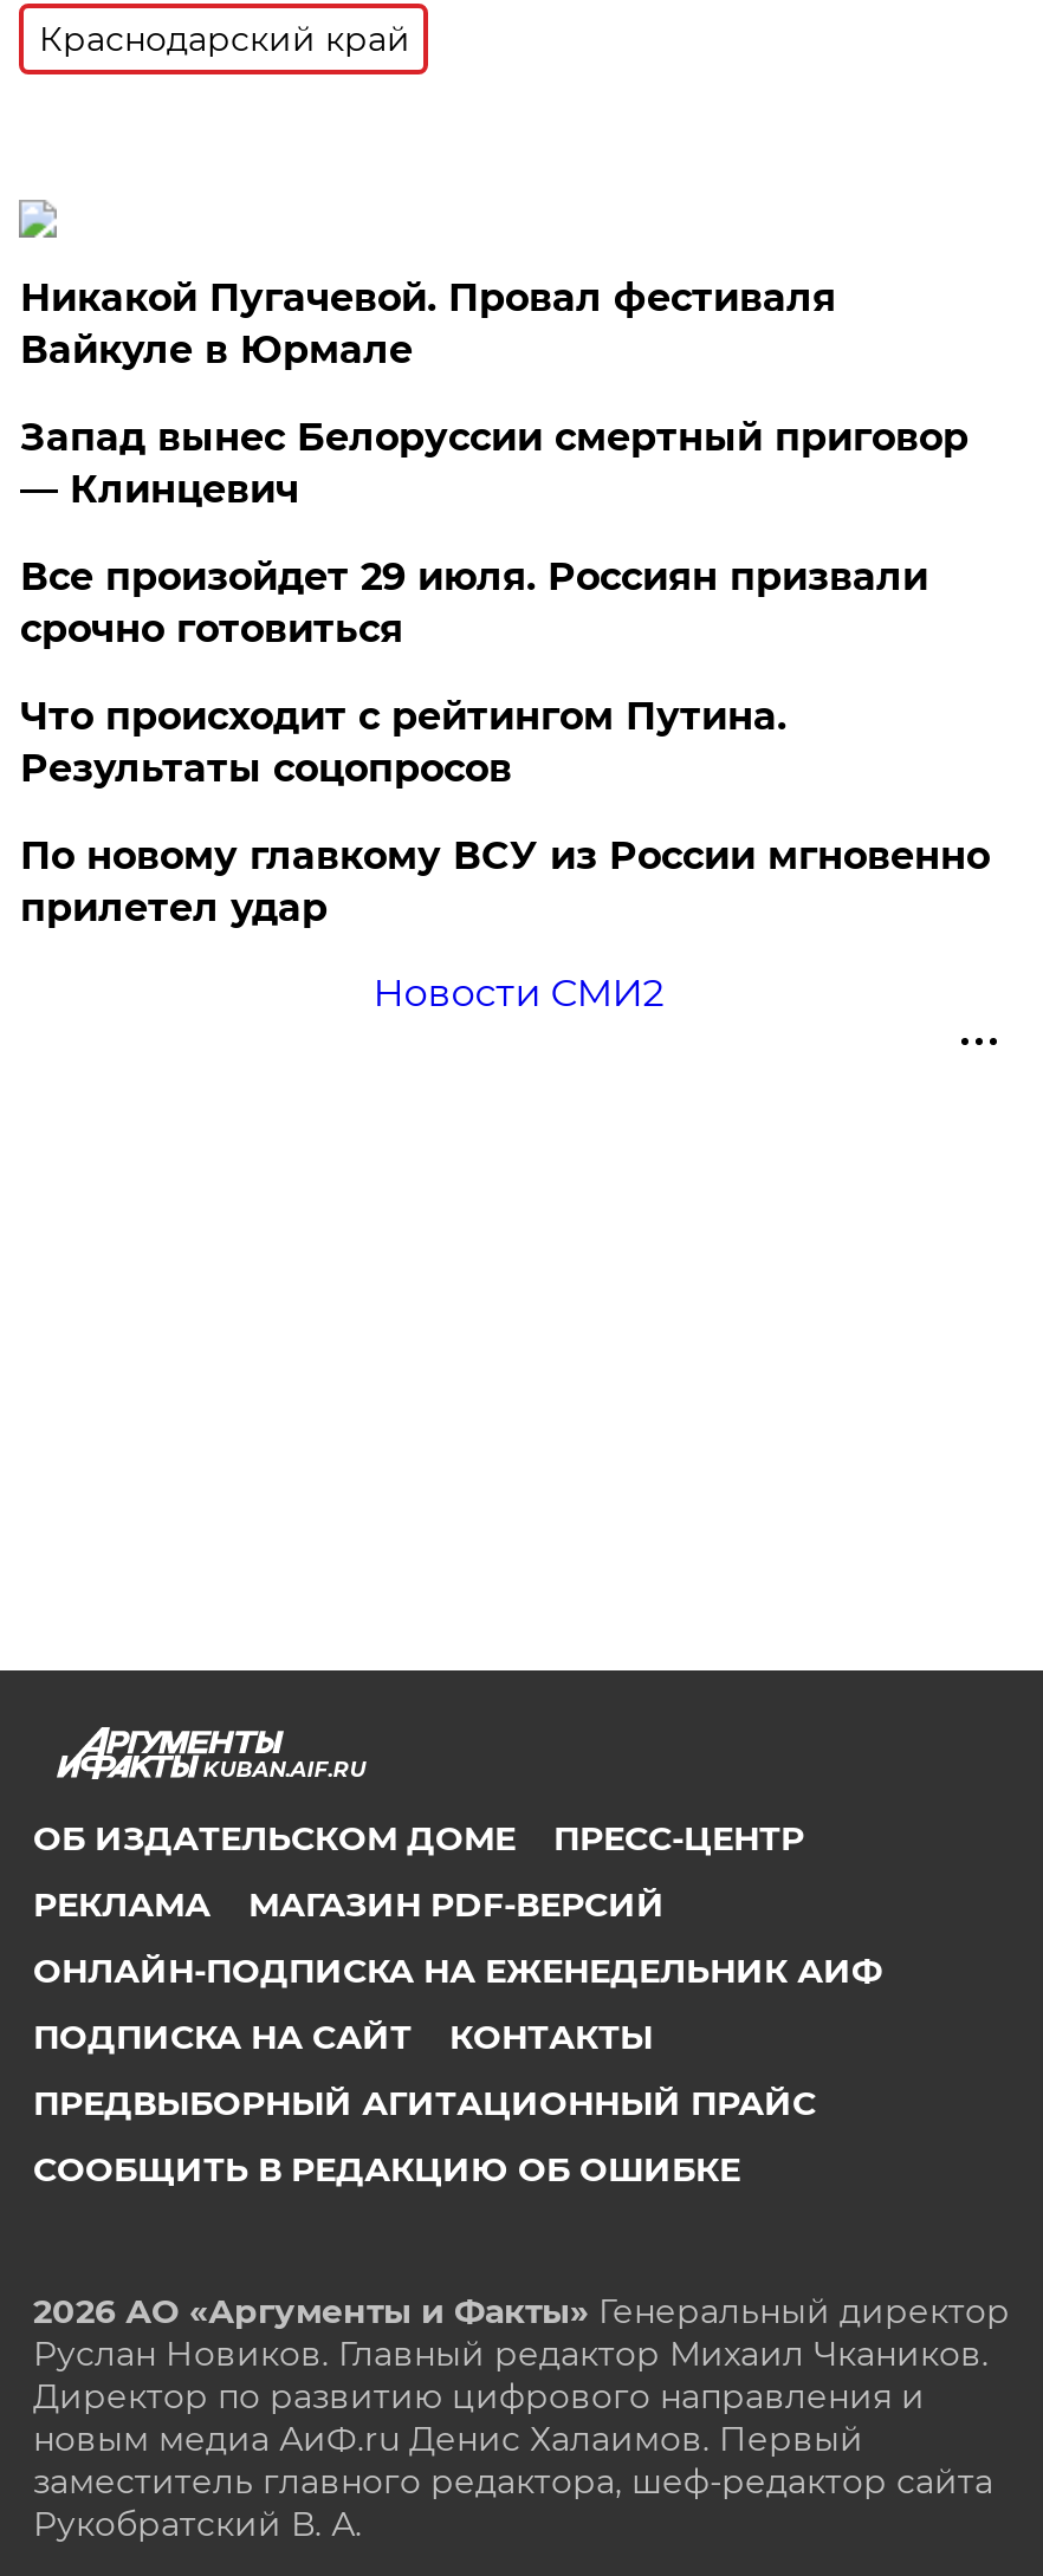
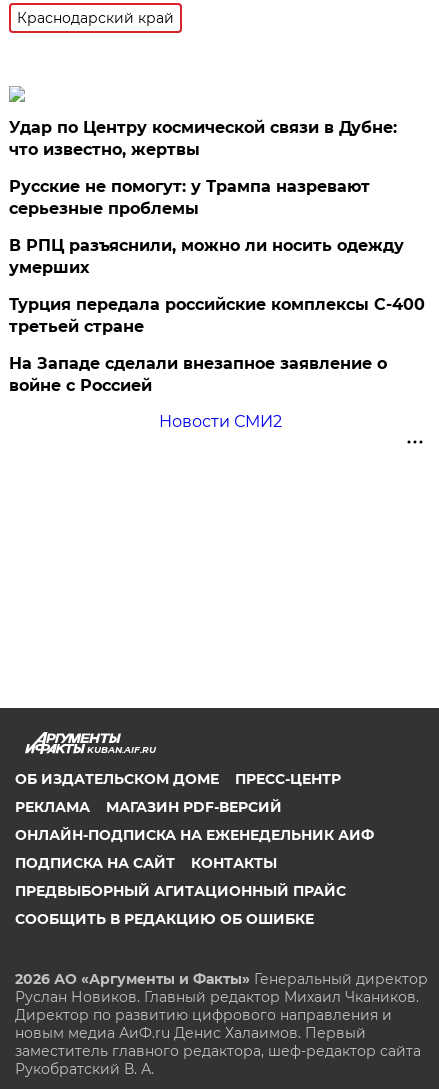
[20,275,836,372] Никакой Пугачевой. Провал фестиваля | Вайкуле в Юрмале -> [9,118,397,159] Удар по Центру космической связи в Дубне: | что известно, жертвы
[20,415,968,512] Запад вынес Белоруссии смертный приговор | — Клинцевич -> [9,177,370,218] Русские не помогут: у Трампа назревают | серьезные проблемы
[20,554,928,651] Все произойдет 29 июля. Россиян призвали | срочно готовиться -> [9,236,404,277] В РПЦ разъяснили, можно ли носить одежду | умерших
[20,694,786,791] Что происходит с рейтингом Путина. | Результаты соцопросов -> [9,295,425,336] Турция передала российские комплексы С-400 | третьей стране
[20,833,990,930] По новому главкому ВСУ из России мгновенно | прилетел удар -> [9,354,387,395] На Западе сделали внезапное заявление о | войне с Россией

